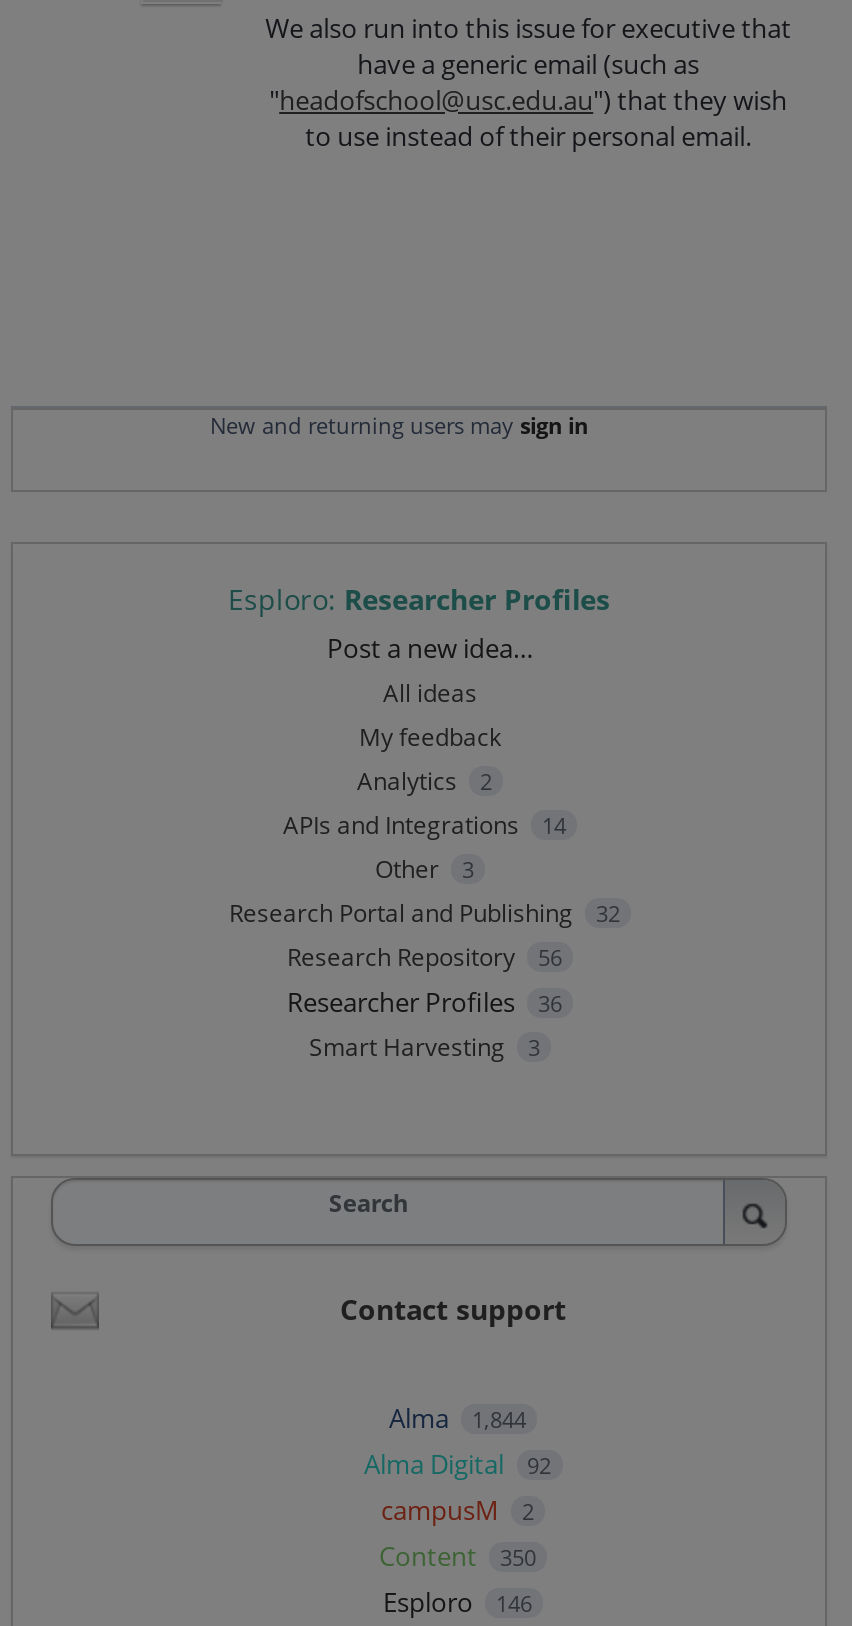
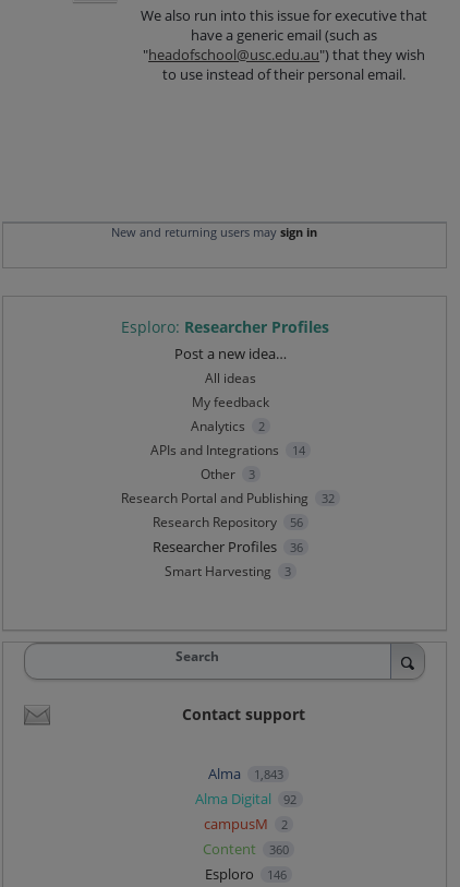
[389,1400,526,1436] Alma 1,844 -> [208,764,283,783] Alma 1,843
[379,1538,536,1574] Content 350 -> [203,839,288,859] Content 360

